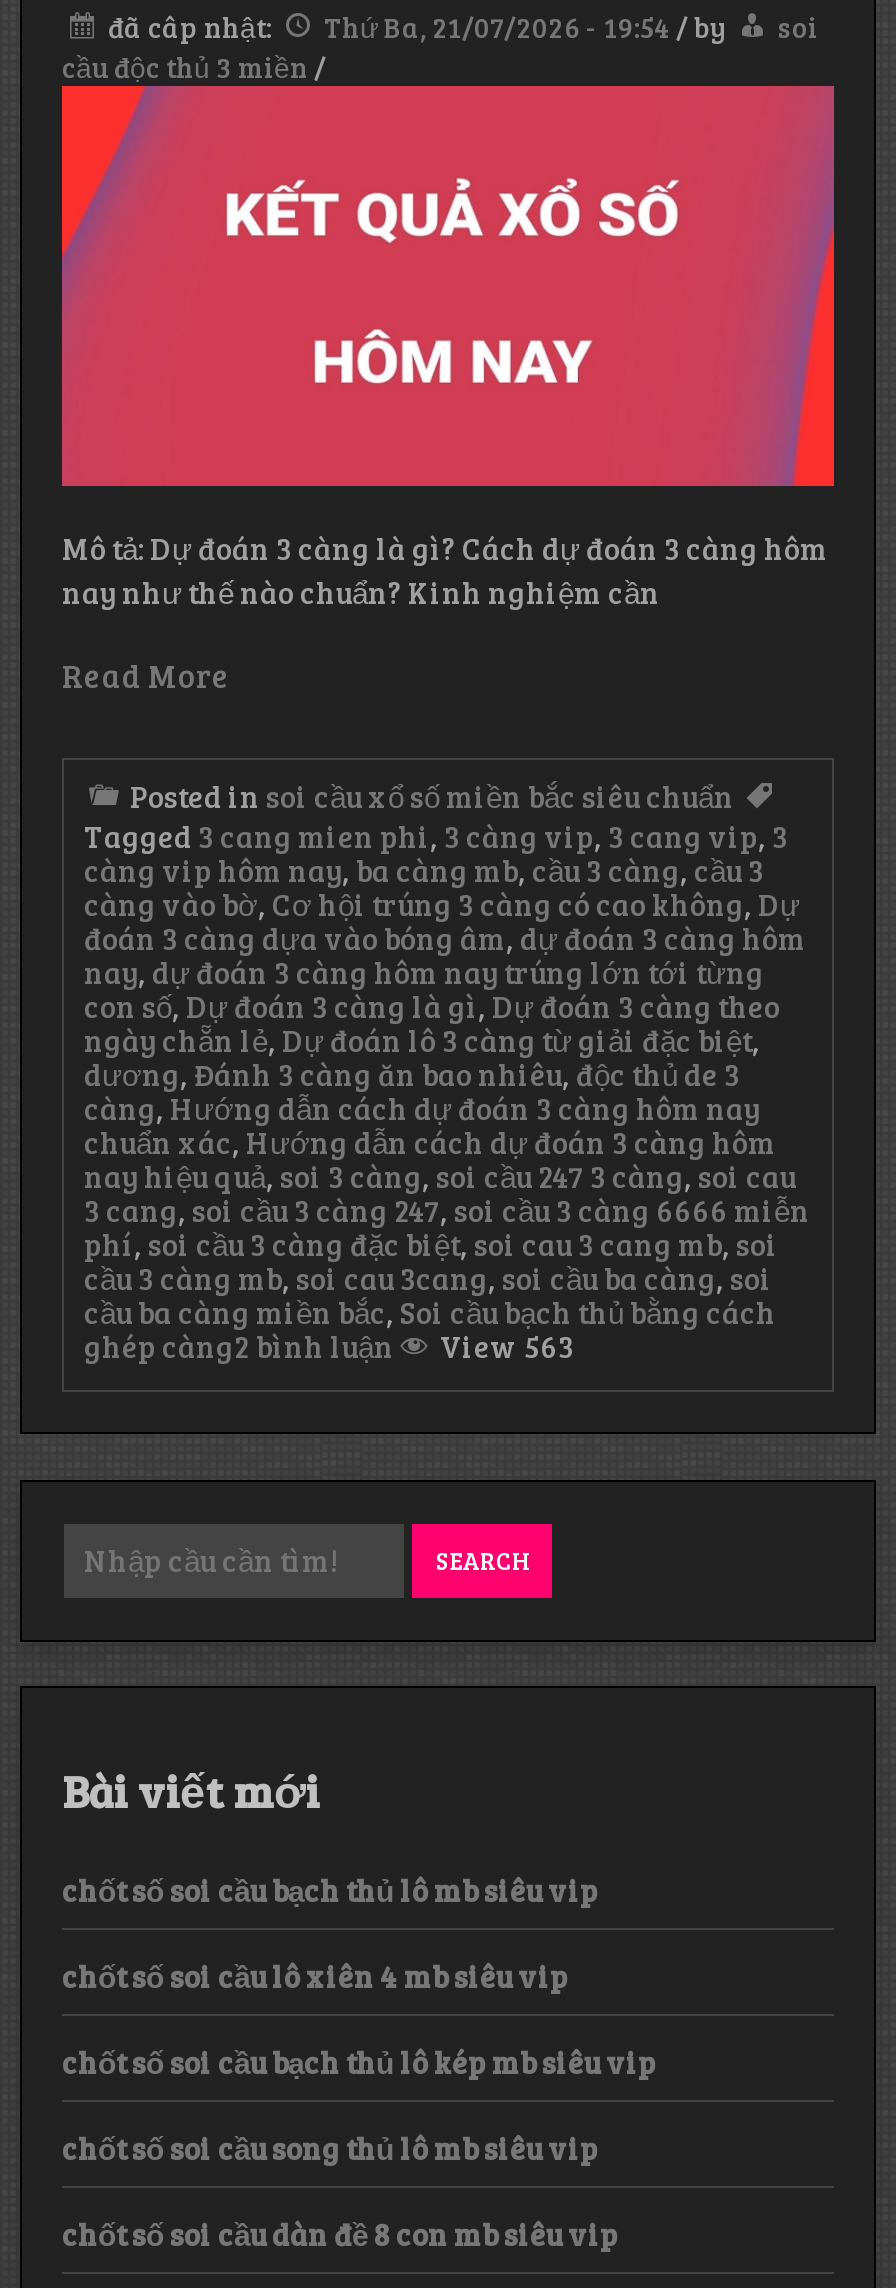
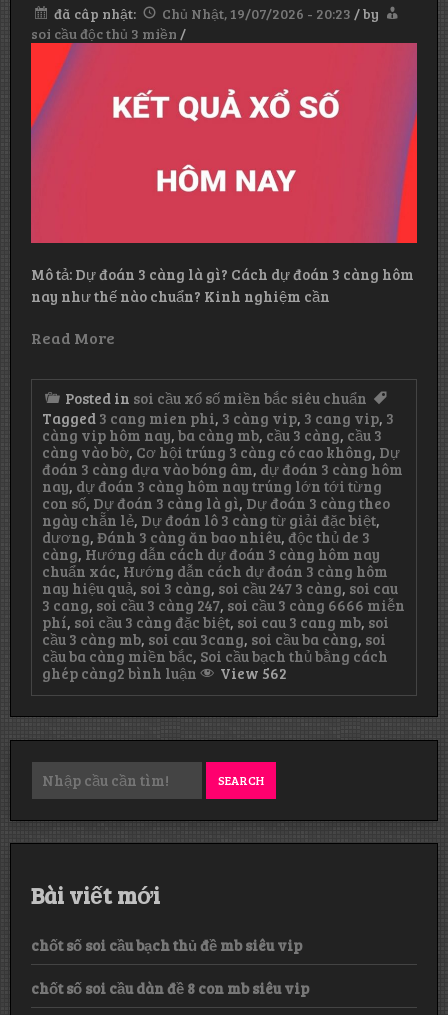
[62,8,818,86] Thứ Ba, 21/07/2026 - 19:54 /by | soi | cầu độc thủ 3 miền / -> [31,4,382,43] Chủ Nhật, 19/07/2026 - 20:23 /by | soi cầu độc thủ 3 miền /
[84,1324,574,1366] ghép càng2 bình luận ở View 563 -> [42,662,287,683] ghép càng2 bình luận ở View 562
[62,1869,656,2167] chốt số soi cầu bạch thủ lô mb siêu vip | chốt số soi cầu lô xiên 4 mb siêu vip | chốt số soi cầu bạch thủ lô kép mb siêu vip | chốt số soi cầu song thủ lô mb siêu vip -> [31,934,302,954] chốt số soi cầu bạch thủ đề mb siêu vip

